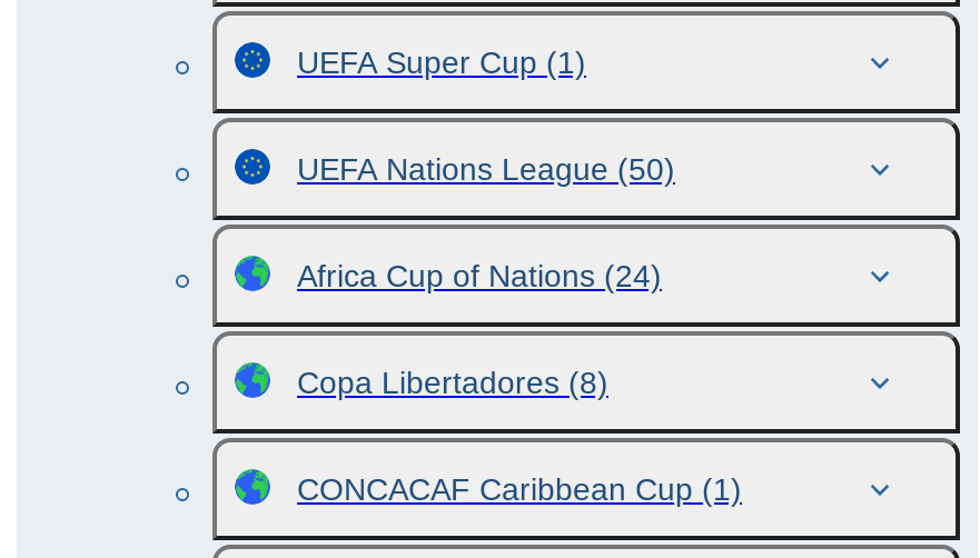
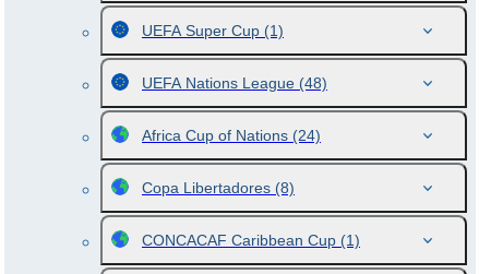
[297,151,675,187] UEFA Nations League (50) -> [142,74,327,92] UEFA Nations League (48)

